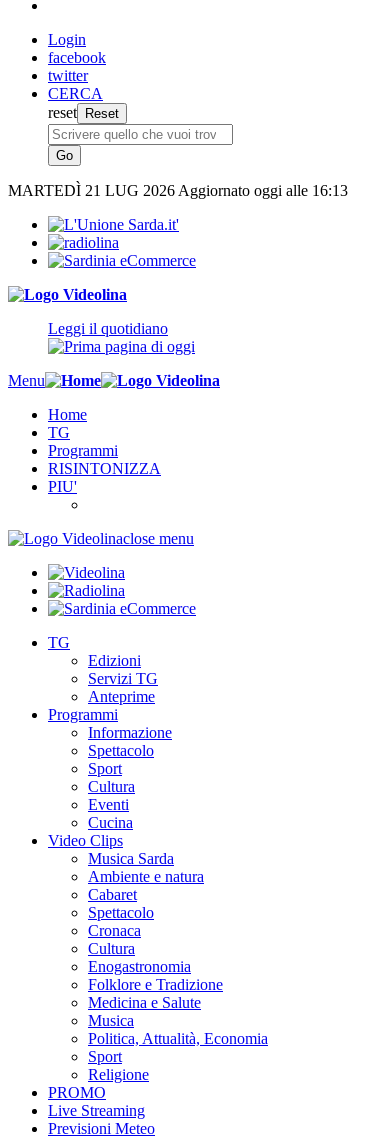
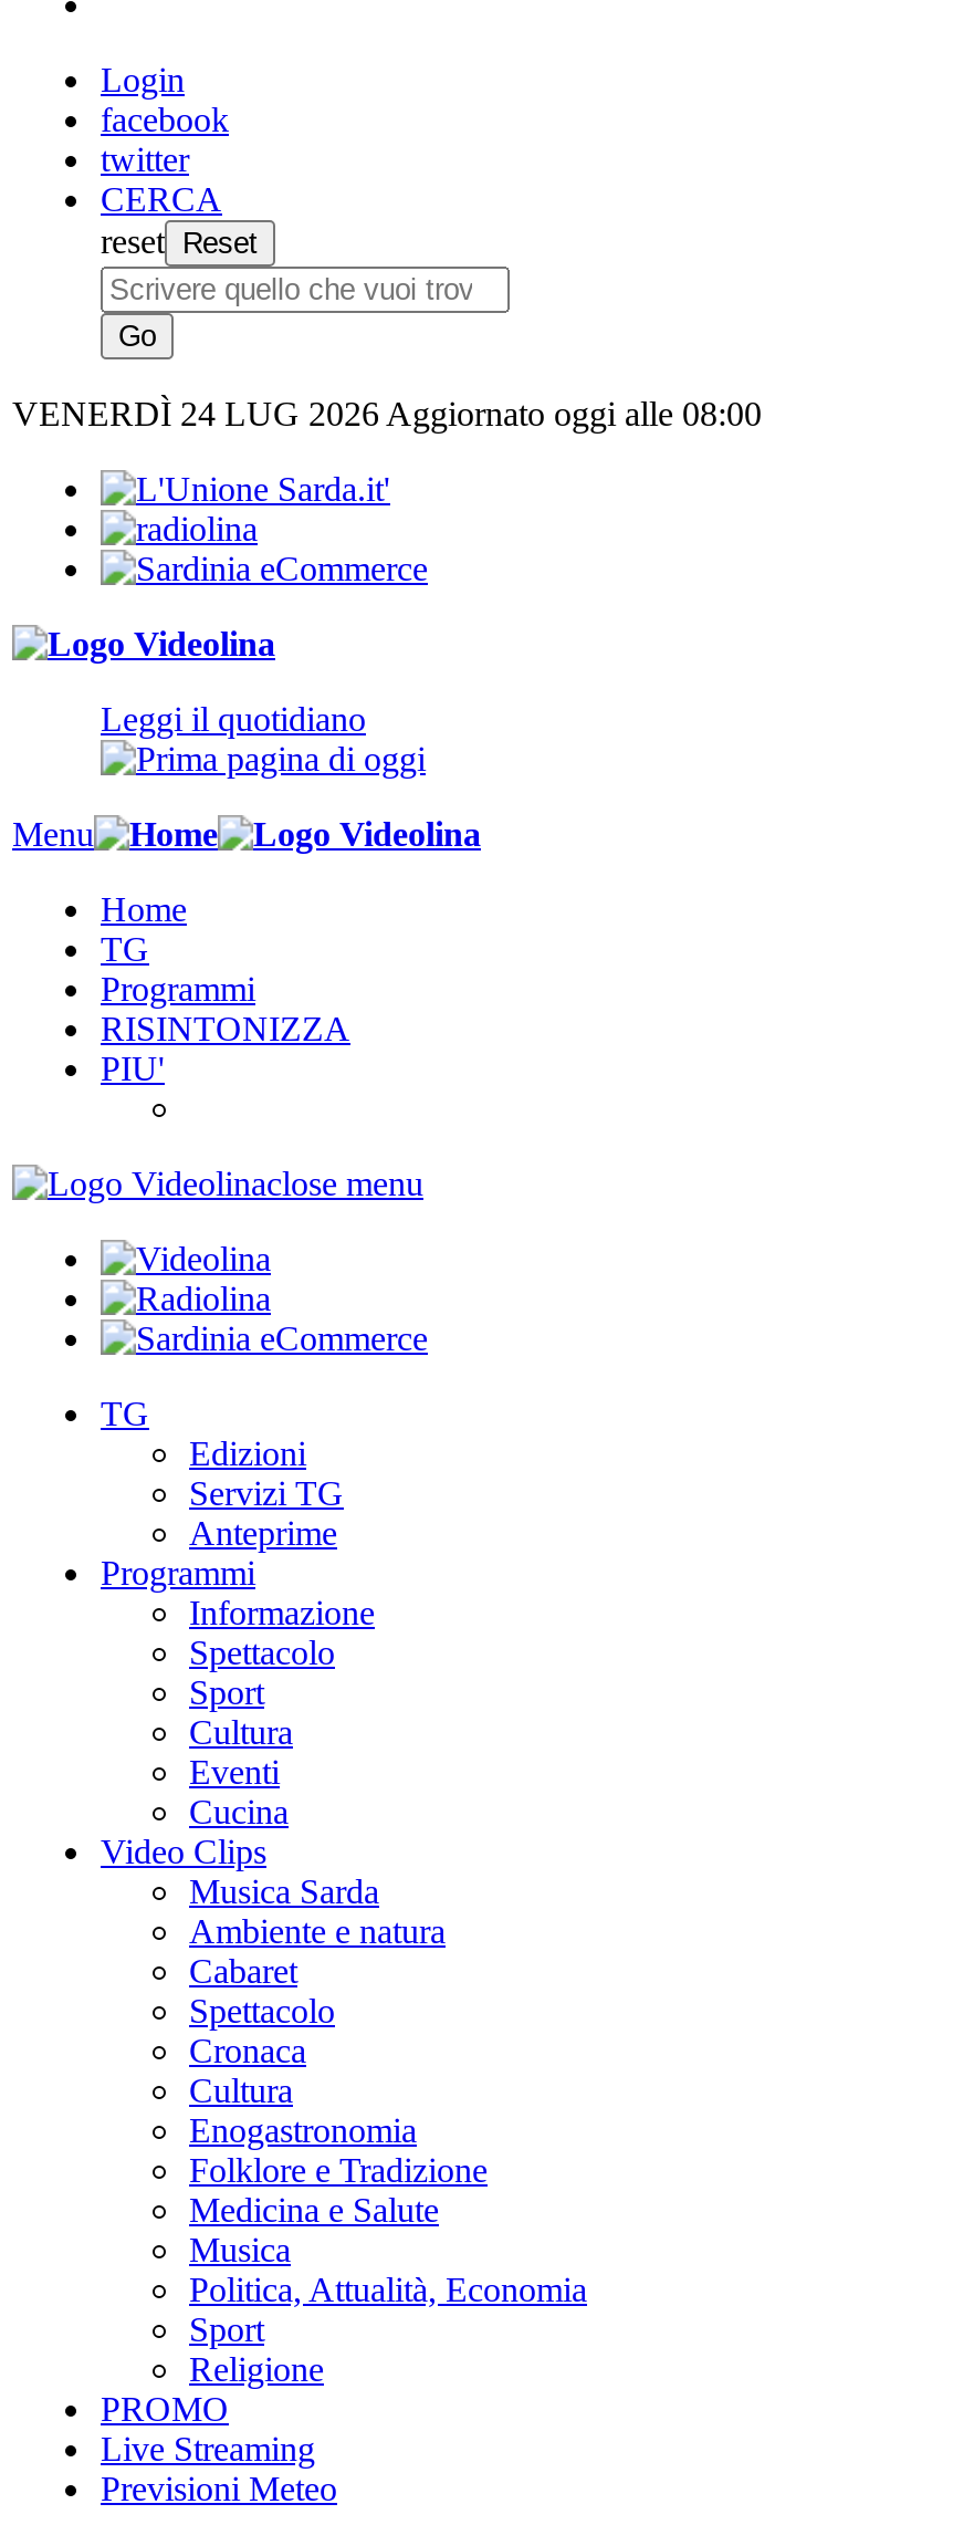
[8,182,348,199] MARTEDÌ 21 LUG 2026 Aggiornato oggi alle 16:13 -> [12,395,762,432] VENERDÌ 24 LUG 2026 Aggiornato oggi alle 08:00

